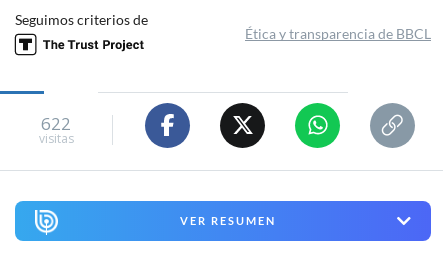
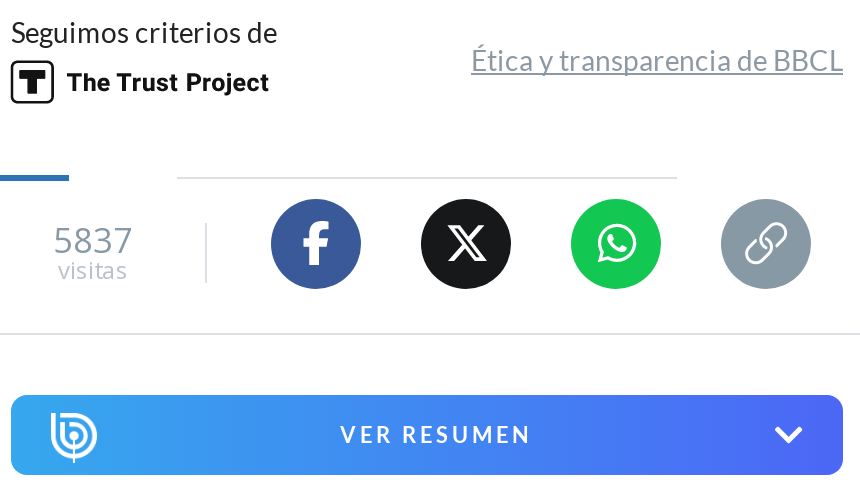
[41,112,71,135] 622 -> [53,217,133,263] 5837

